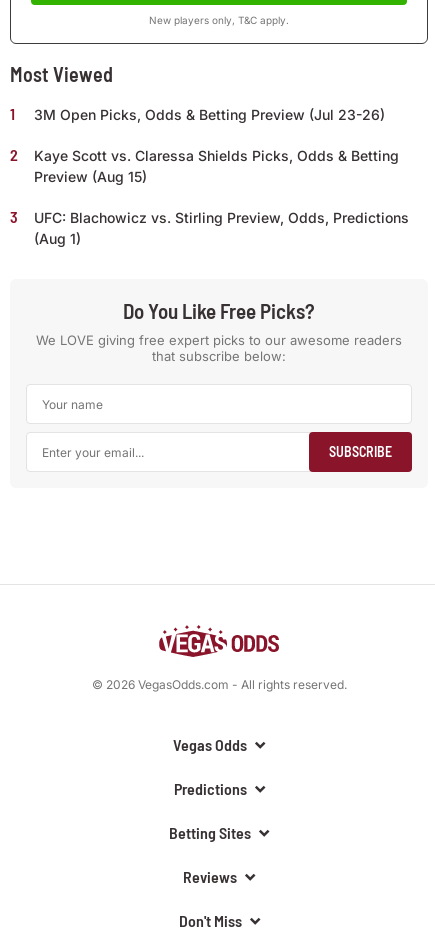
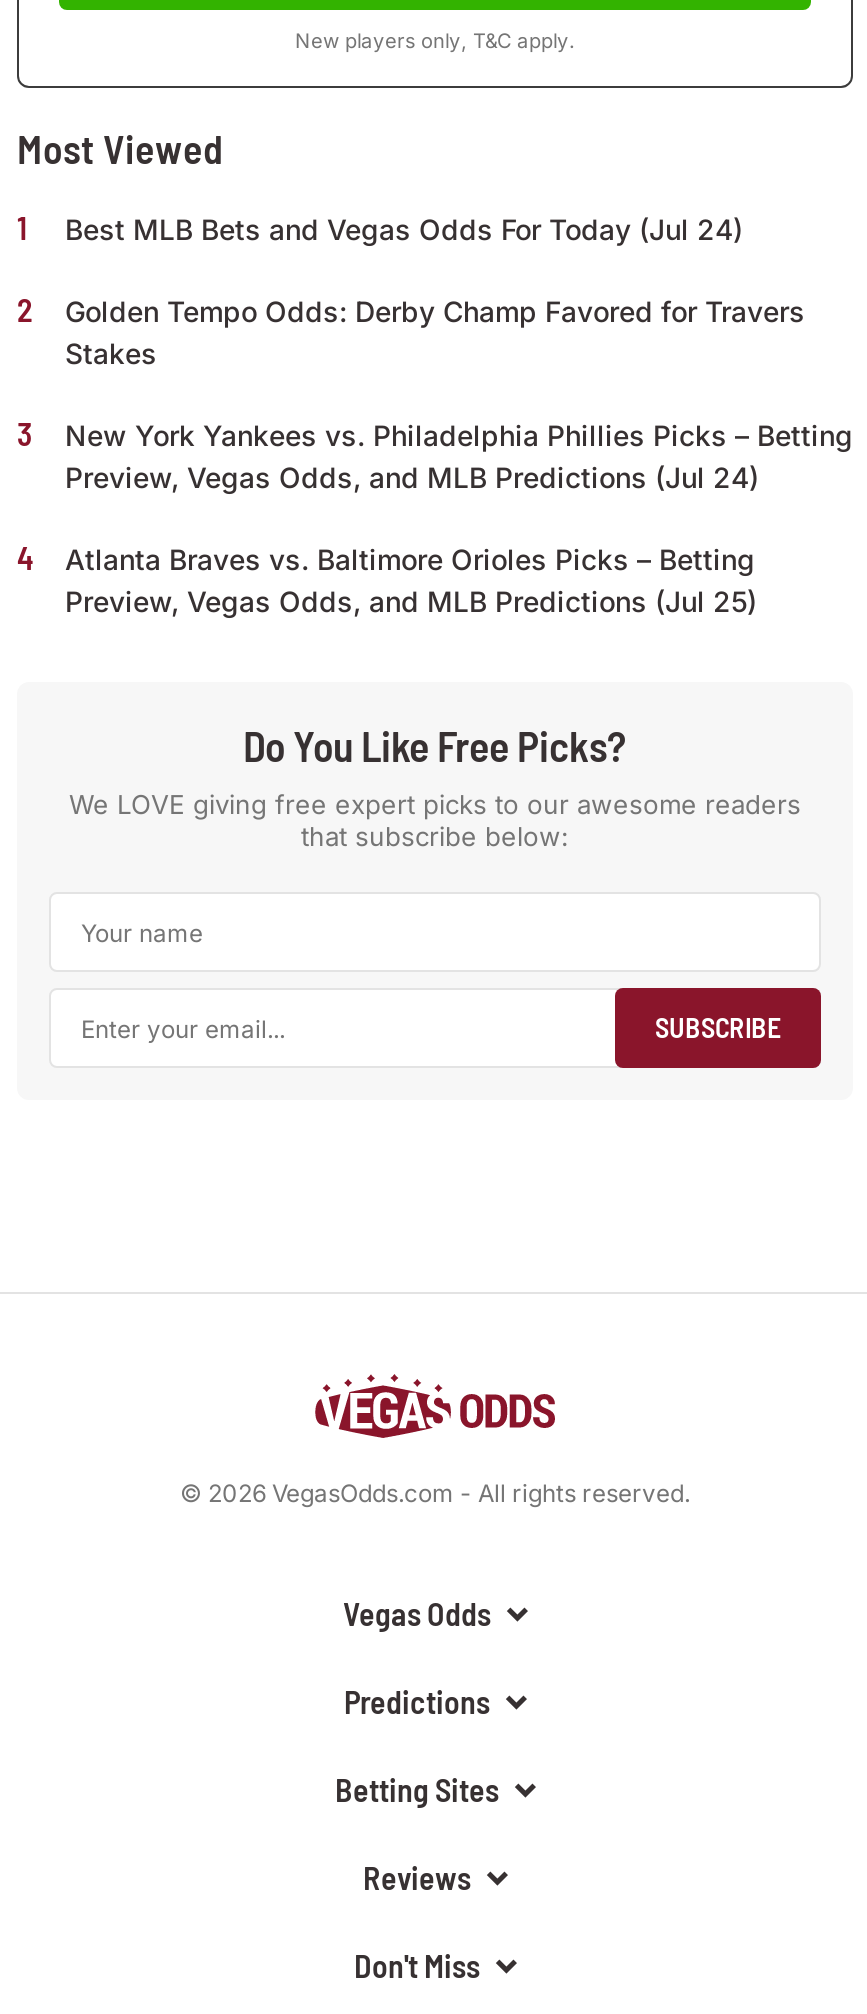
[34,106,409,247] 3M Open Picks, Odds & Betting Preview (Jul 23-26) | Kaye Scott vs. Claressa Shields Picks, Odds & Betting | Preview (Aug 15) | UFC: Blachowicz vs. Stirling Preview, Odds, Predictions | (Aug 1) -> [65,212,853,618] Best MLB Bets and Vegas Odds For Today (Jul 24) | Golden Tempo Odds: Derby Champ Favored for Travers | Stakes | New York Yankees vs. Philadelphia Phillies Picks – Betting | Preview, Vegas Odds, and MLB Predictions (Jul 24) | Atlanta Braves vs. Baltimore Orioles Picks – Betting | Preview, Vegas Odds, and MLB Predictions (Jul 25)

